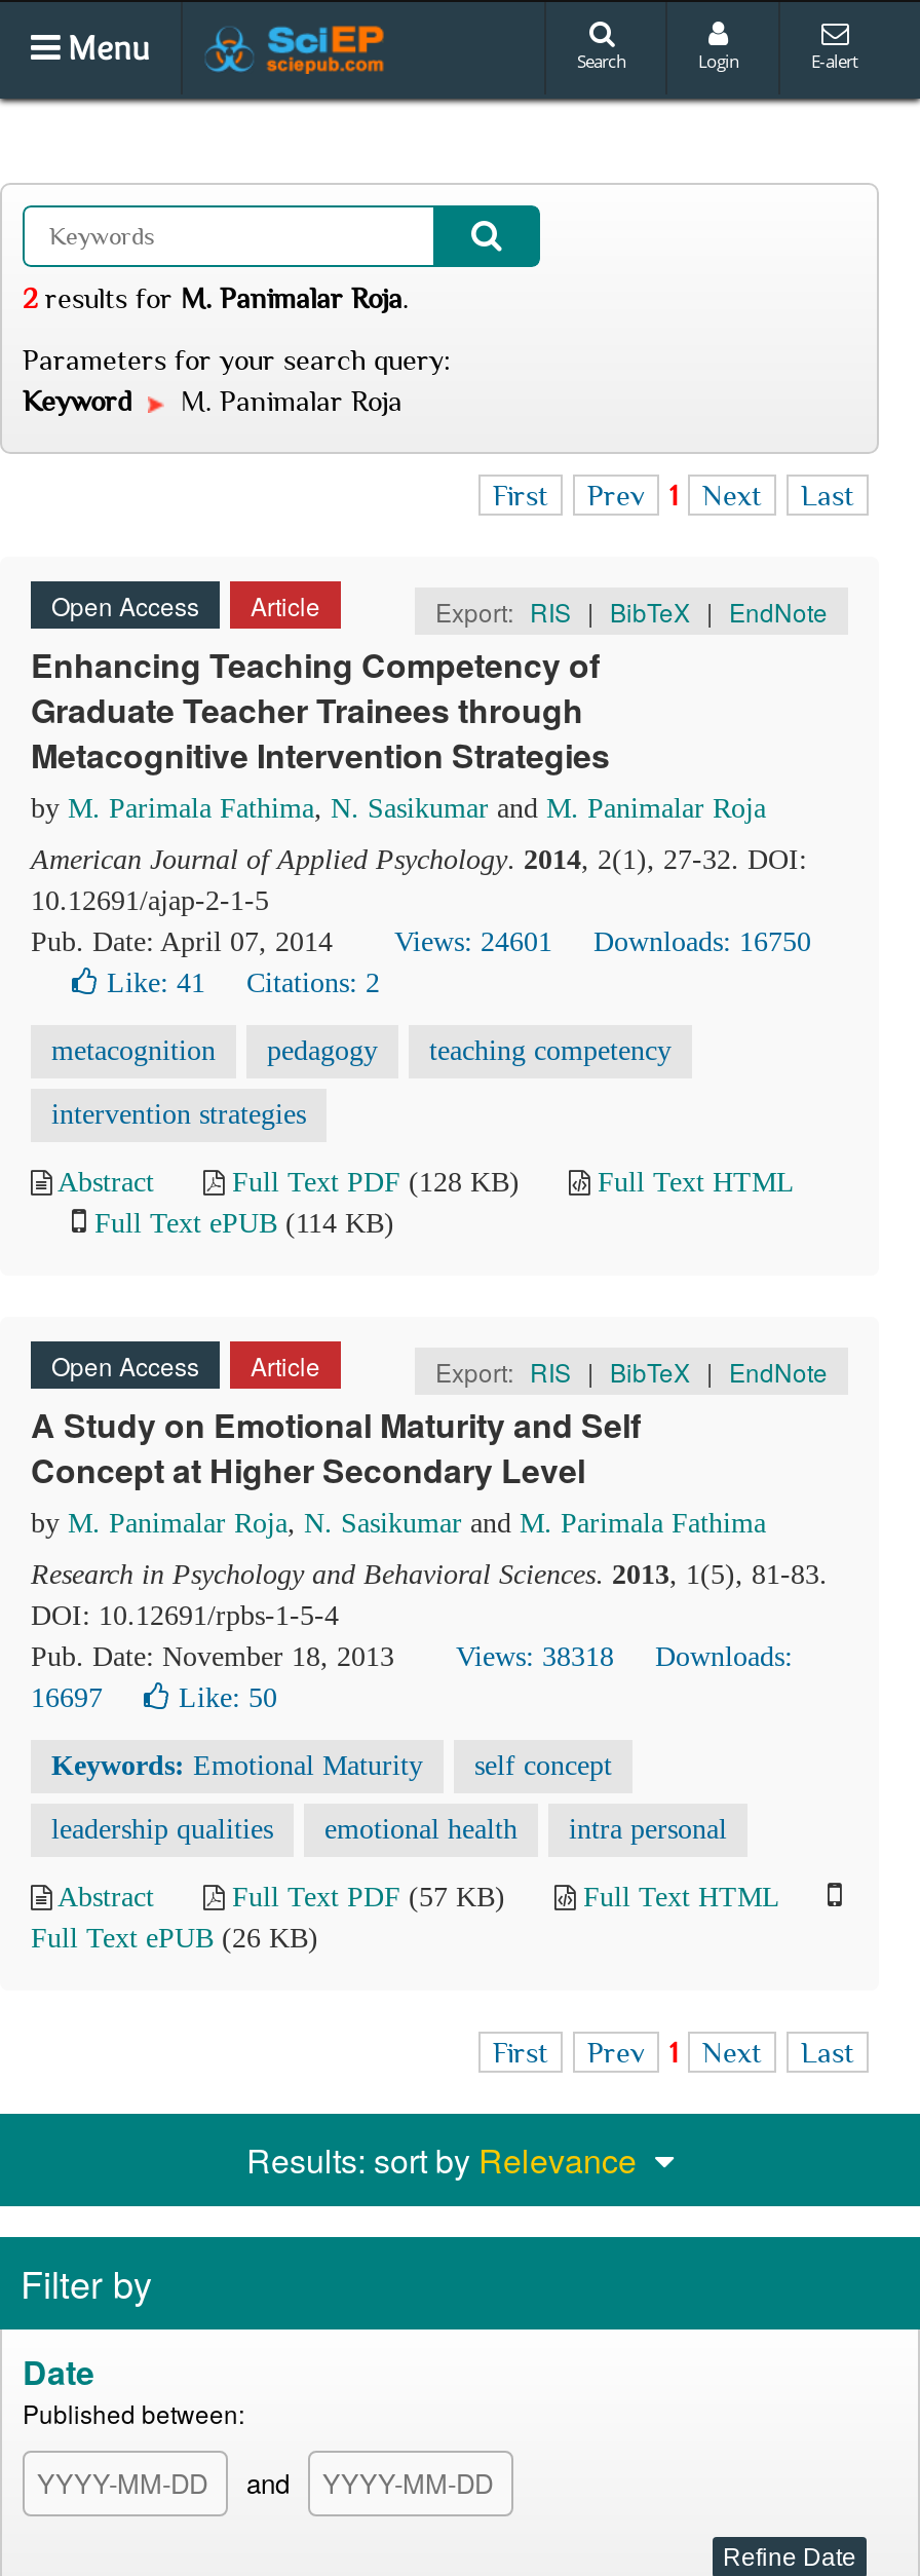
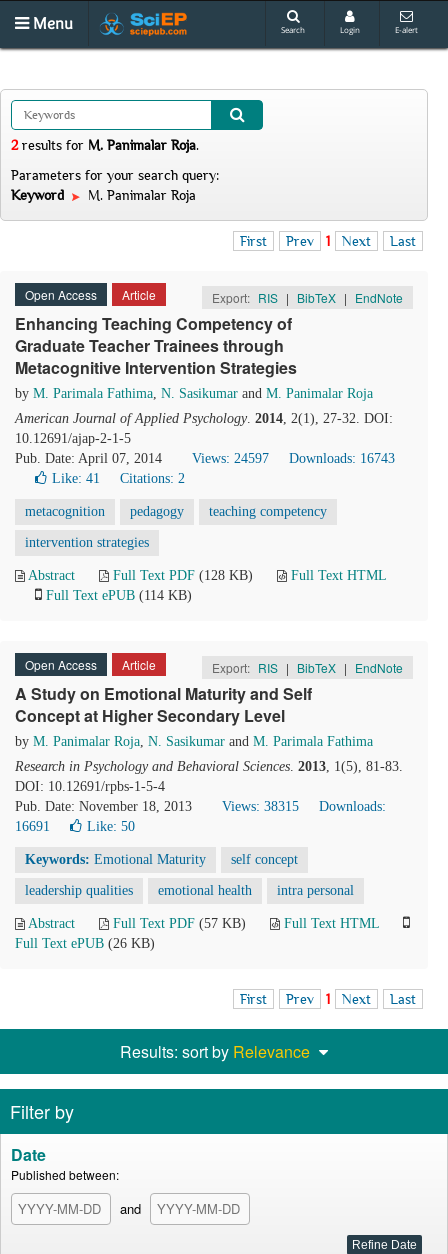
[394,926,552,957] Views: 24601 -> [192,451,269,466] Views: 24597
[593,926,811,957] Downloads: 16750 -> [289,451,395,466] Downloads: 16743
[31,1641,793,1672] Pub. Date: November 18, 2013 Views: 38318 Downloads: -> [15,799,386,814] Pub. Date: November 18, 2013 Views: 38315 Downloads:
[31,1682,103,1713] 16697 -> [15,819,50,834] 16691

